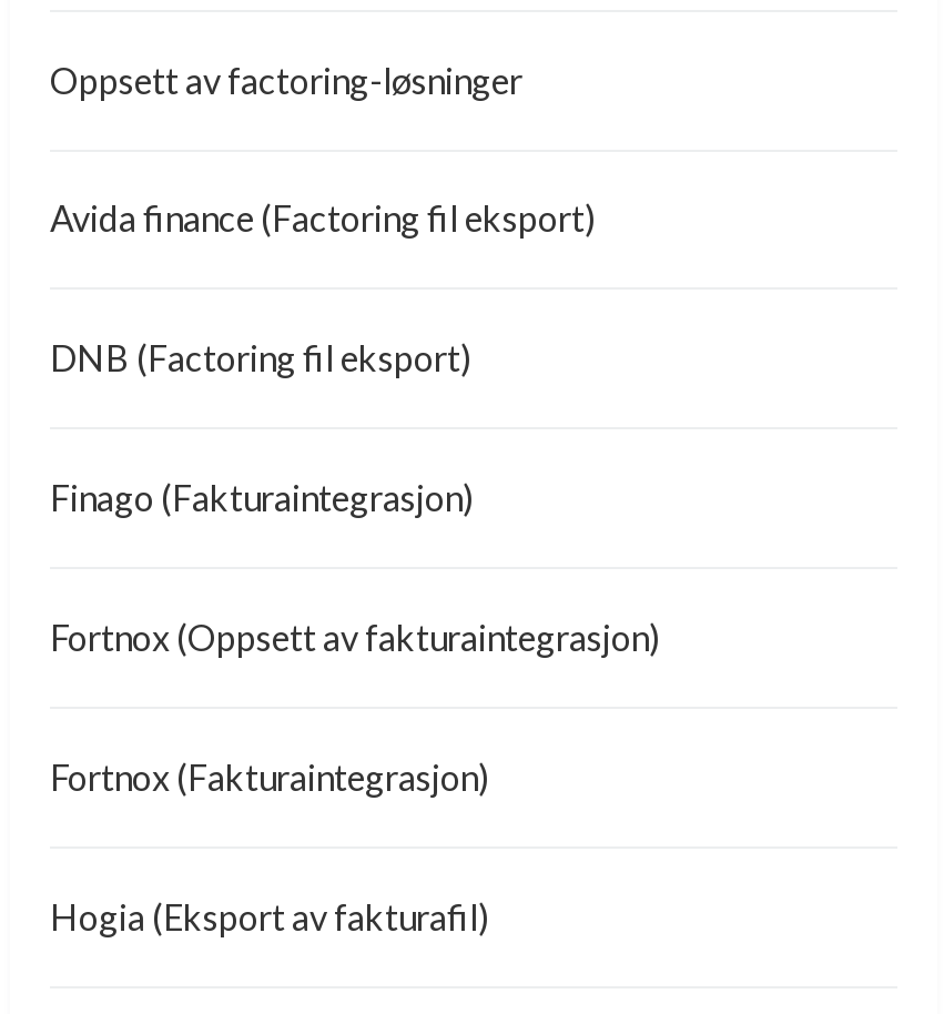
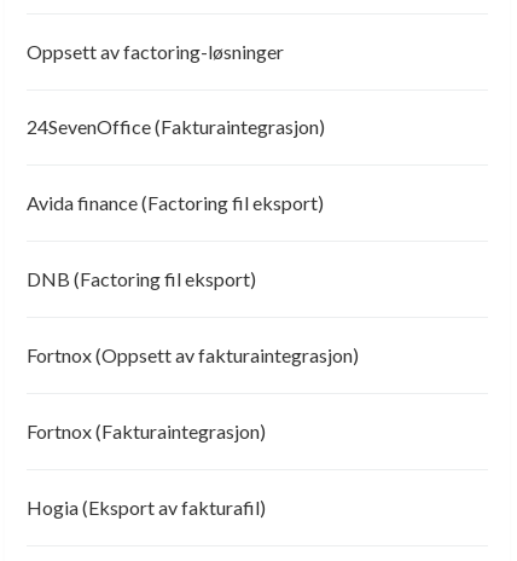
none -> [27,115,325,138] 24SevenOffice (Fakturaintegrasjon)
moved [50,197,596,379] -> [27,192,324,290]: Avida finance (Factoring fil eksport) | DNB (Factoring fil eksport)
[50,476,474,519] Finago (Fakturaintegrasjon) -> none

